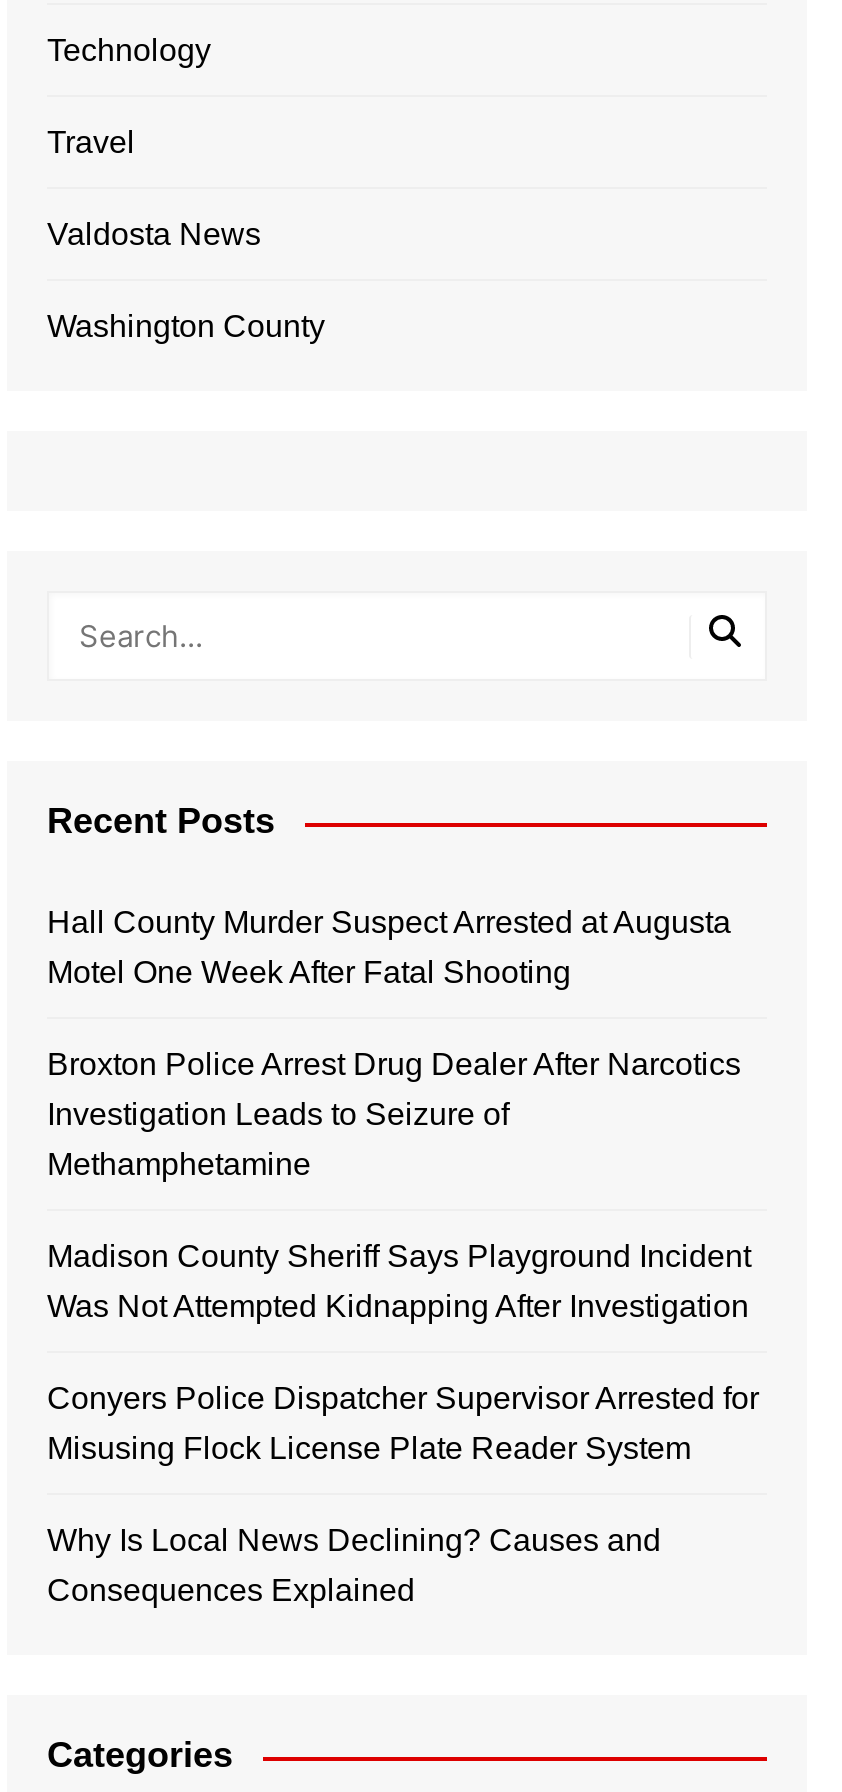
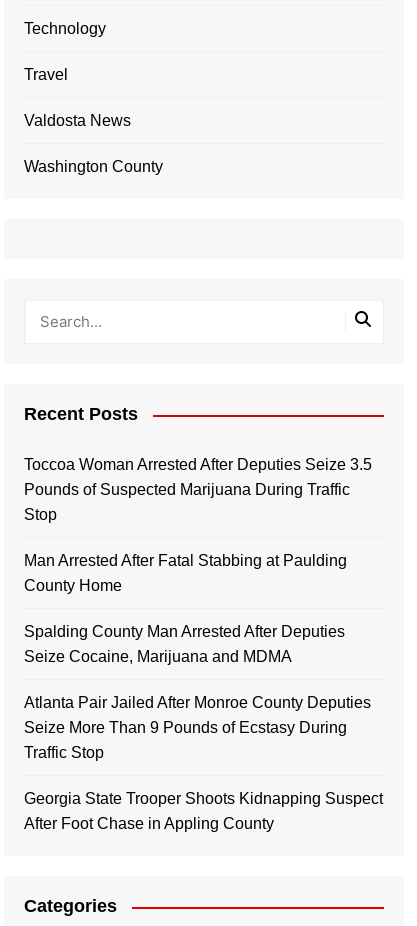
[47,906,759,1608] Hall County Murder Suspect Arrested at Augusta | Motel One Week After Fatal Shooting | Broxton Police Arrest Drug Dealer After Narcotics | Investigation Leads to Seizure of | Methamphetamine | Madison County Sheriff Says Playground Incident | Was Not Attempted Kidnapping After Investigation | Conyers Police Dispatcher Supervisor Arrested for | Misusing Flock License Plate Reader System | Why Is Local News Declining? Causes and | Consequences Explained -> [24,456,383,832] Toccoa Woman Arrested After Deputies Seize 3.5 | Pounds of Suspected Marijuana During Traffic | Stop | Man Arrested After Fatal Stabbing at Paulding | County Home | Spalding County Man Arrested After Deputies | Seize Cocaine, Marijuana and MDMA | Atlanta Pair Jailed After Monroe County Deputies | Seize More Than 9 Pounds of Ecstasy During | Traffic Stop | Georgia State Trooper Shoots Kidnapping Suspect | After Foot Chase in Appling County

